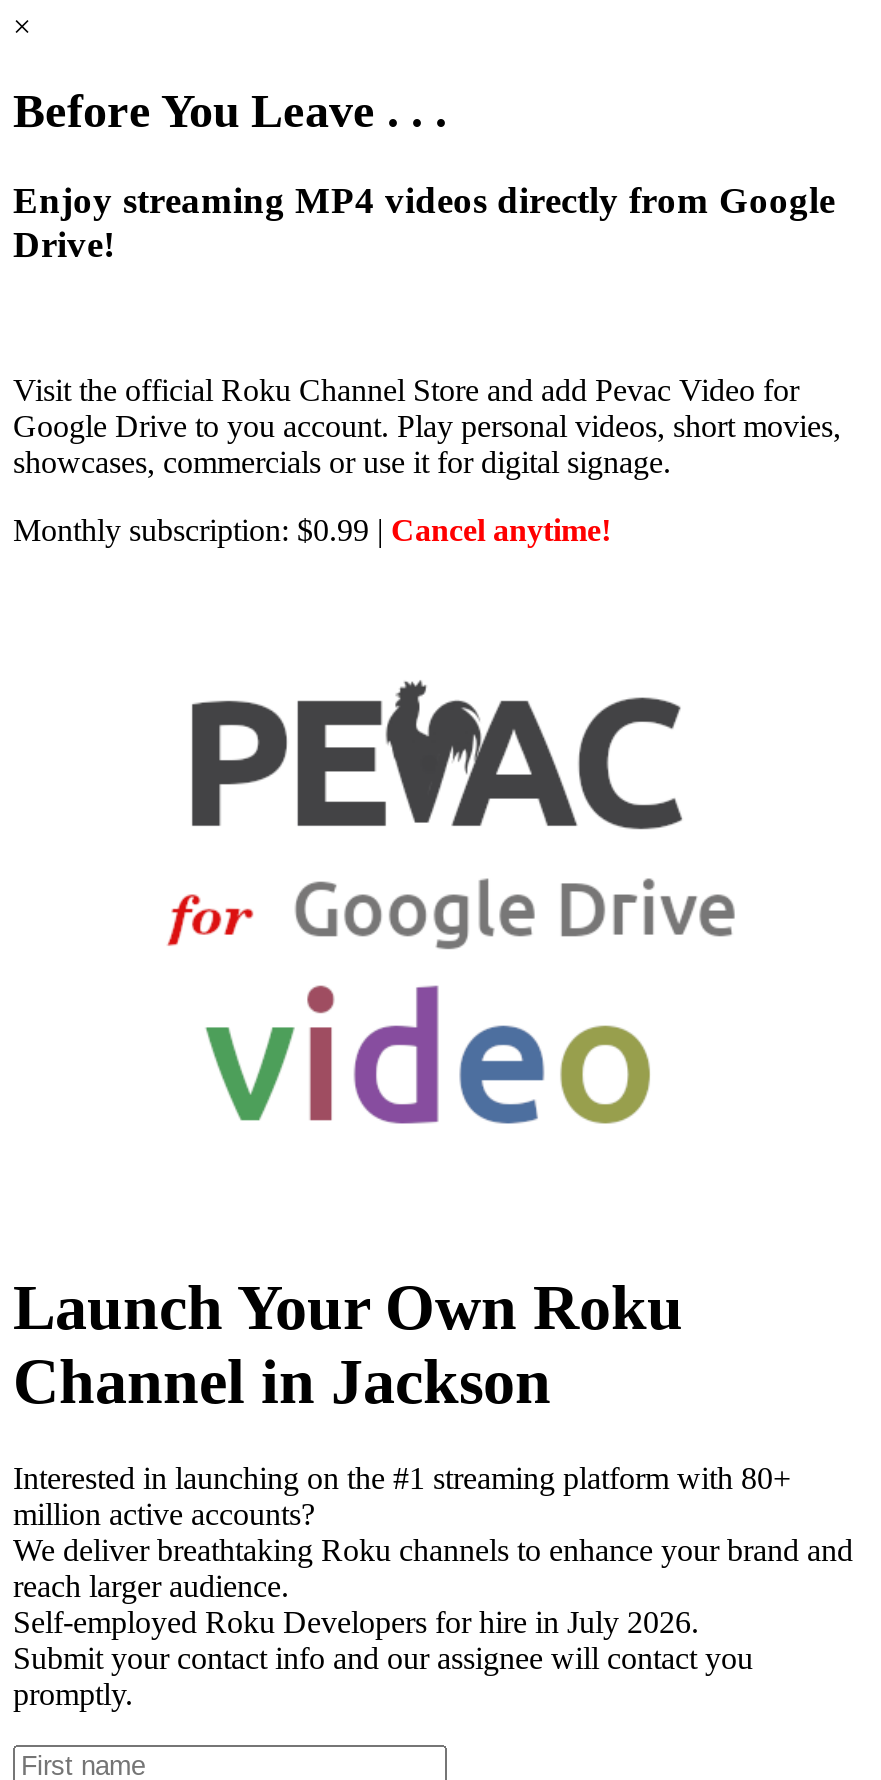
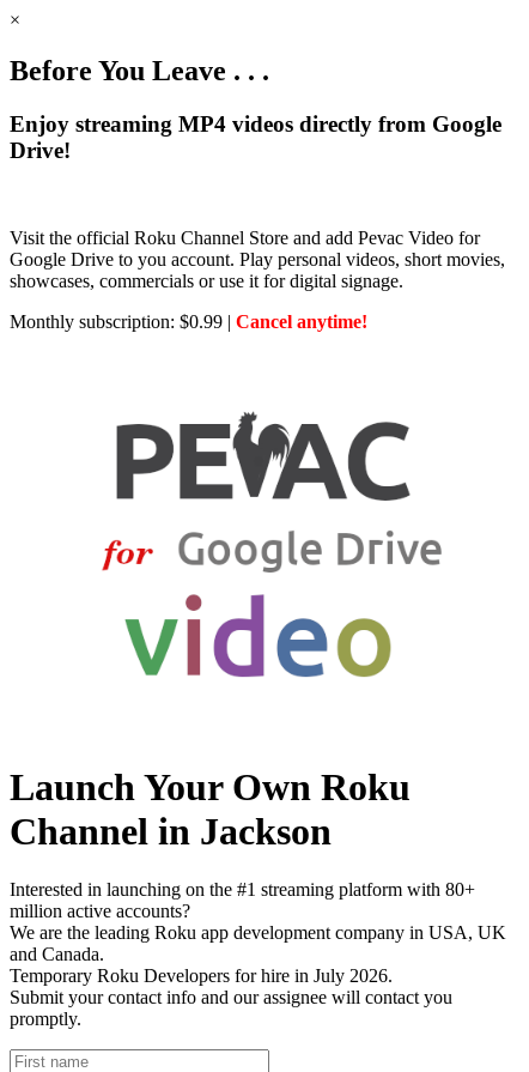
[13,1534,853,1640] We deliver breathtaking Roku channels to enhance your brand and | reach larger audience. | Self-employed Roku Developers for hire in July 2026. -> [10,923,506,986] We are the leading Roku app development company in USA, UK | and Canada. | Temporary Roku Developers for hire in July 2026.

